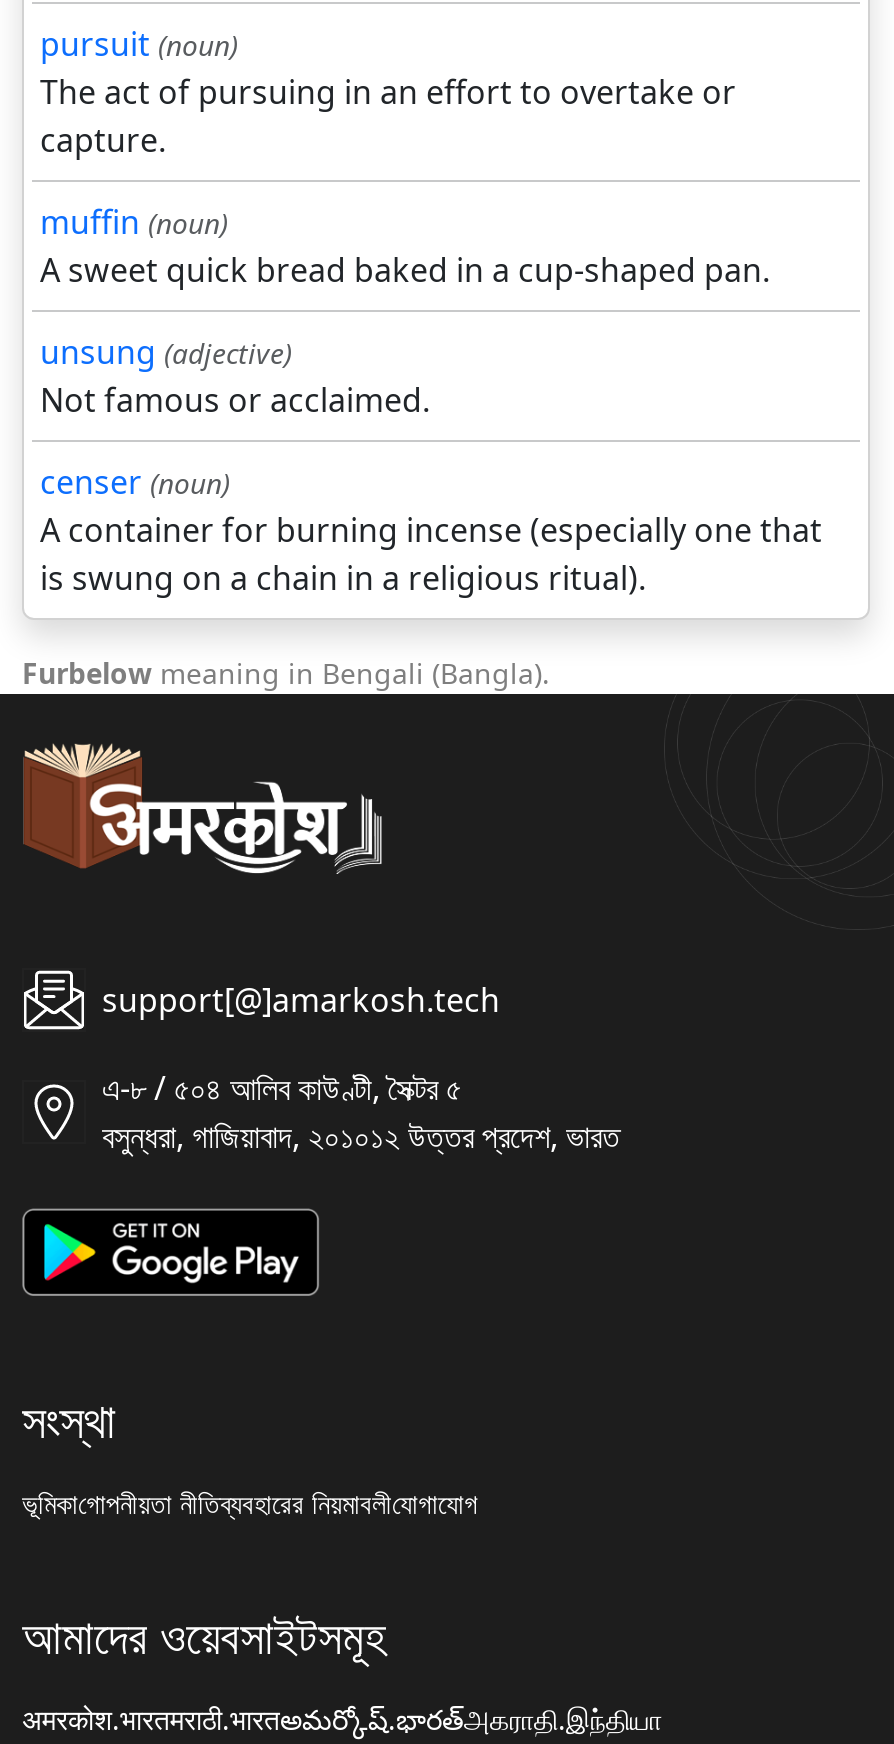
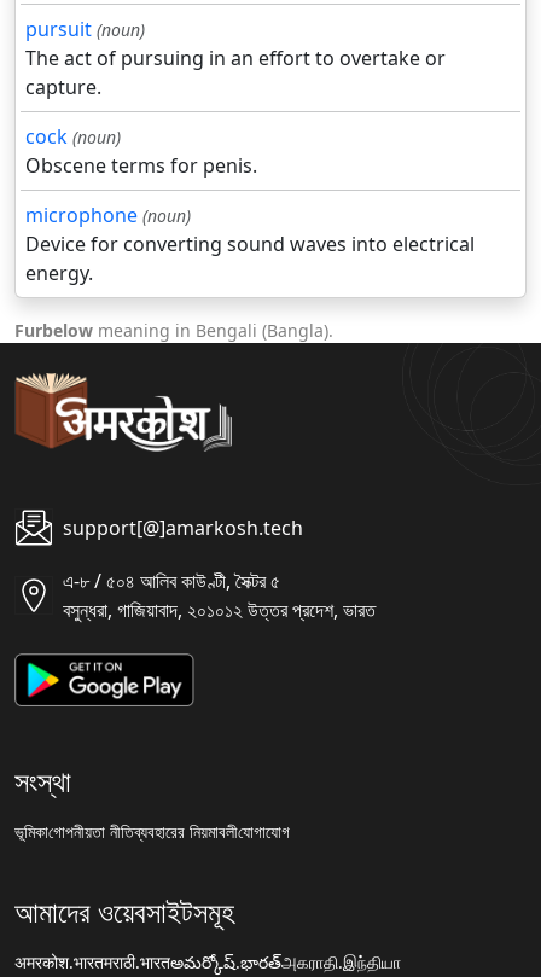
[40,200,822,600] muffin (noun) | A sweet quick bread baked in a cup-shaped pan. | unsung (adjective) | Not famous or acclaimed. | censer (noun) | A container for burning incense (especially one that | is swung on a chain in a religious ritual). -> [25,123,475,286] cock (noun) | Obscene terms for penis. | microphone (noun) | Device for converting sound waves into electrical | energy.

